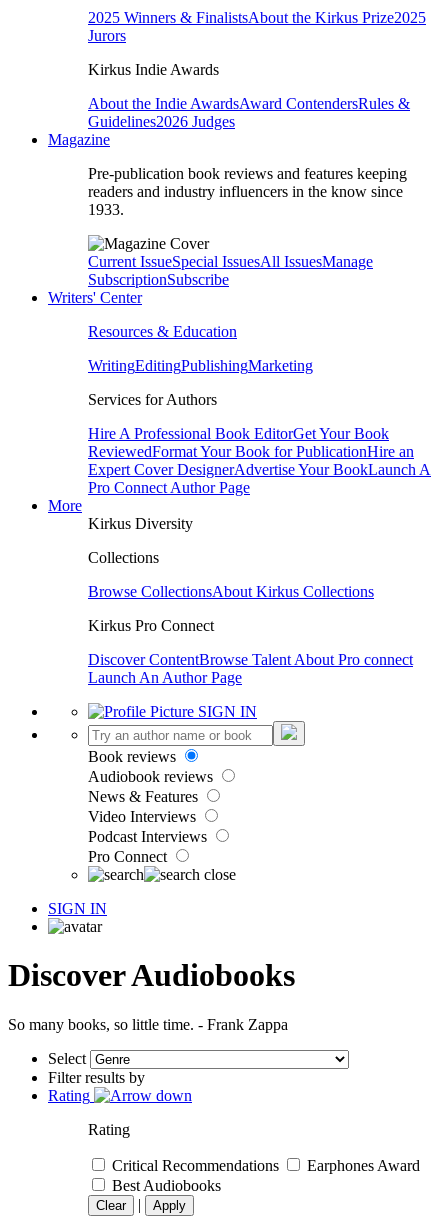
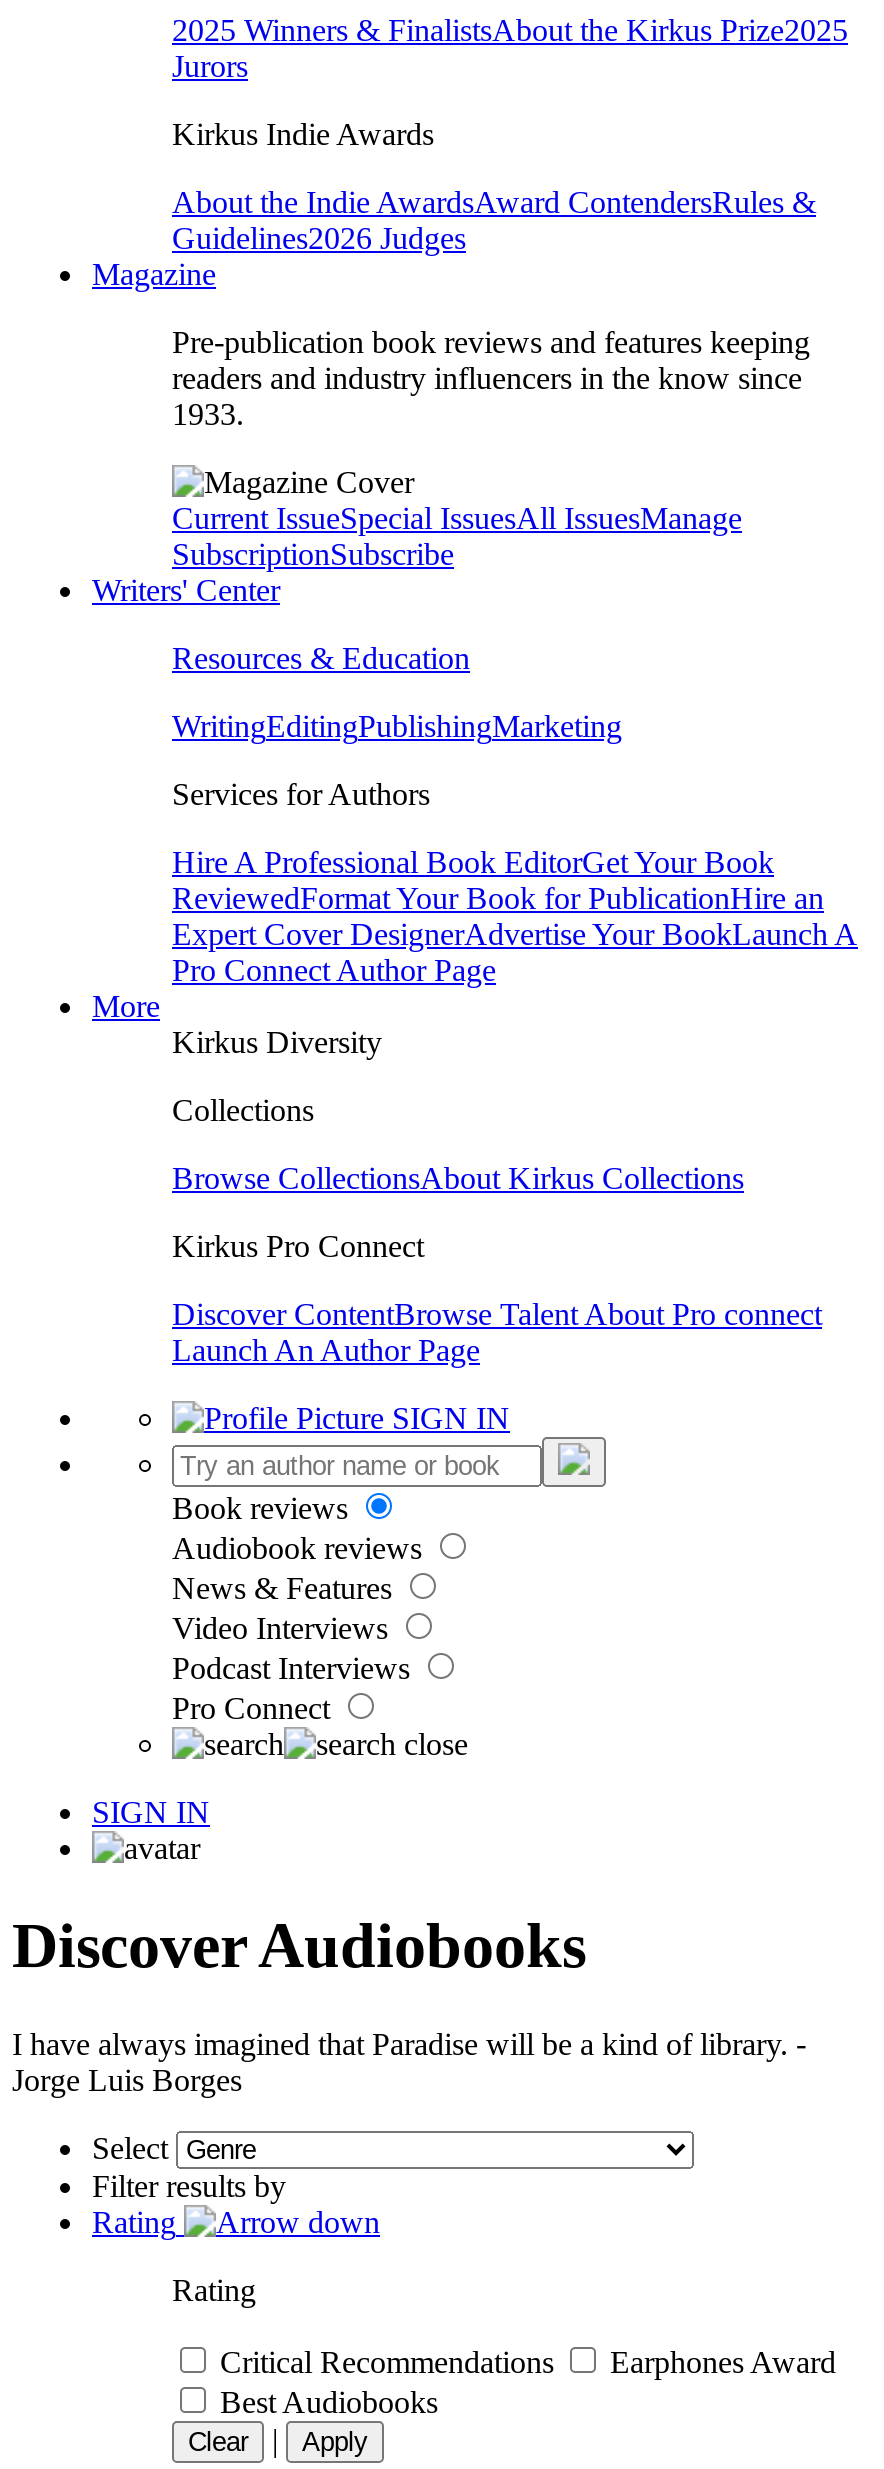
[8,1016,288,1033] So many books, so little time. - Frank Zappa -> [12,2027,806,2097] I have always imagined that Paradise will be a kind of library. - | Jorge Luis Borges

